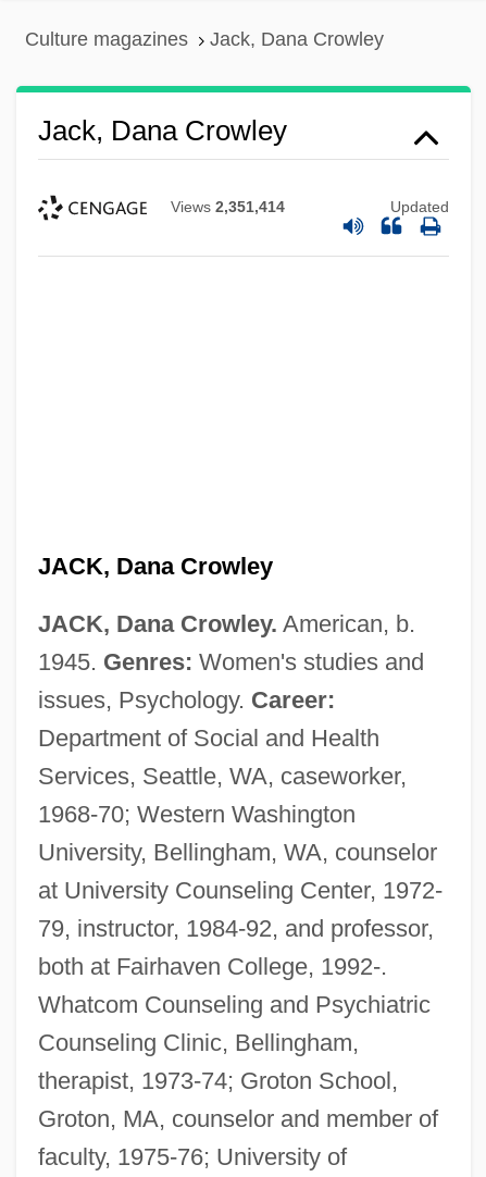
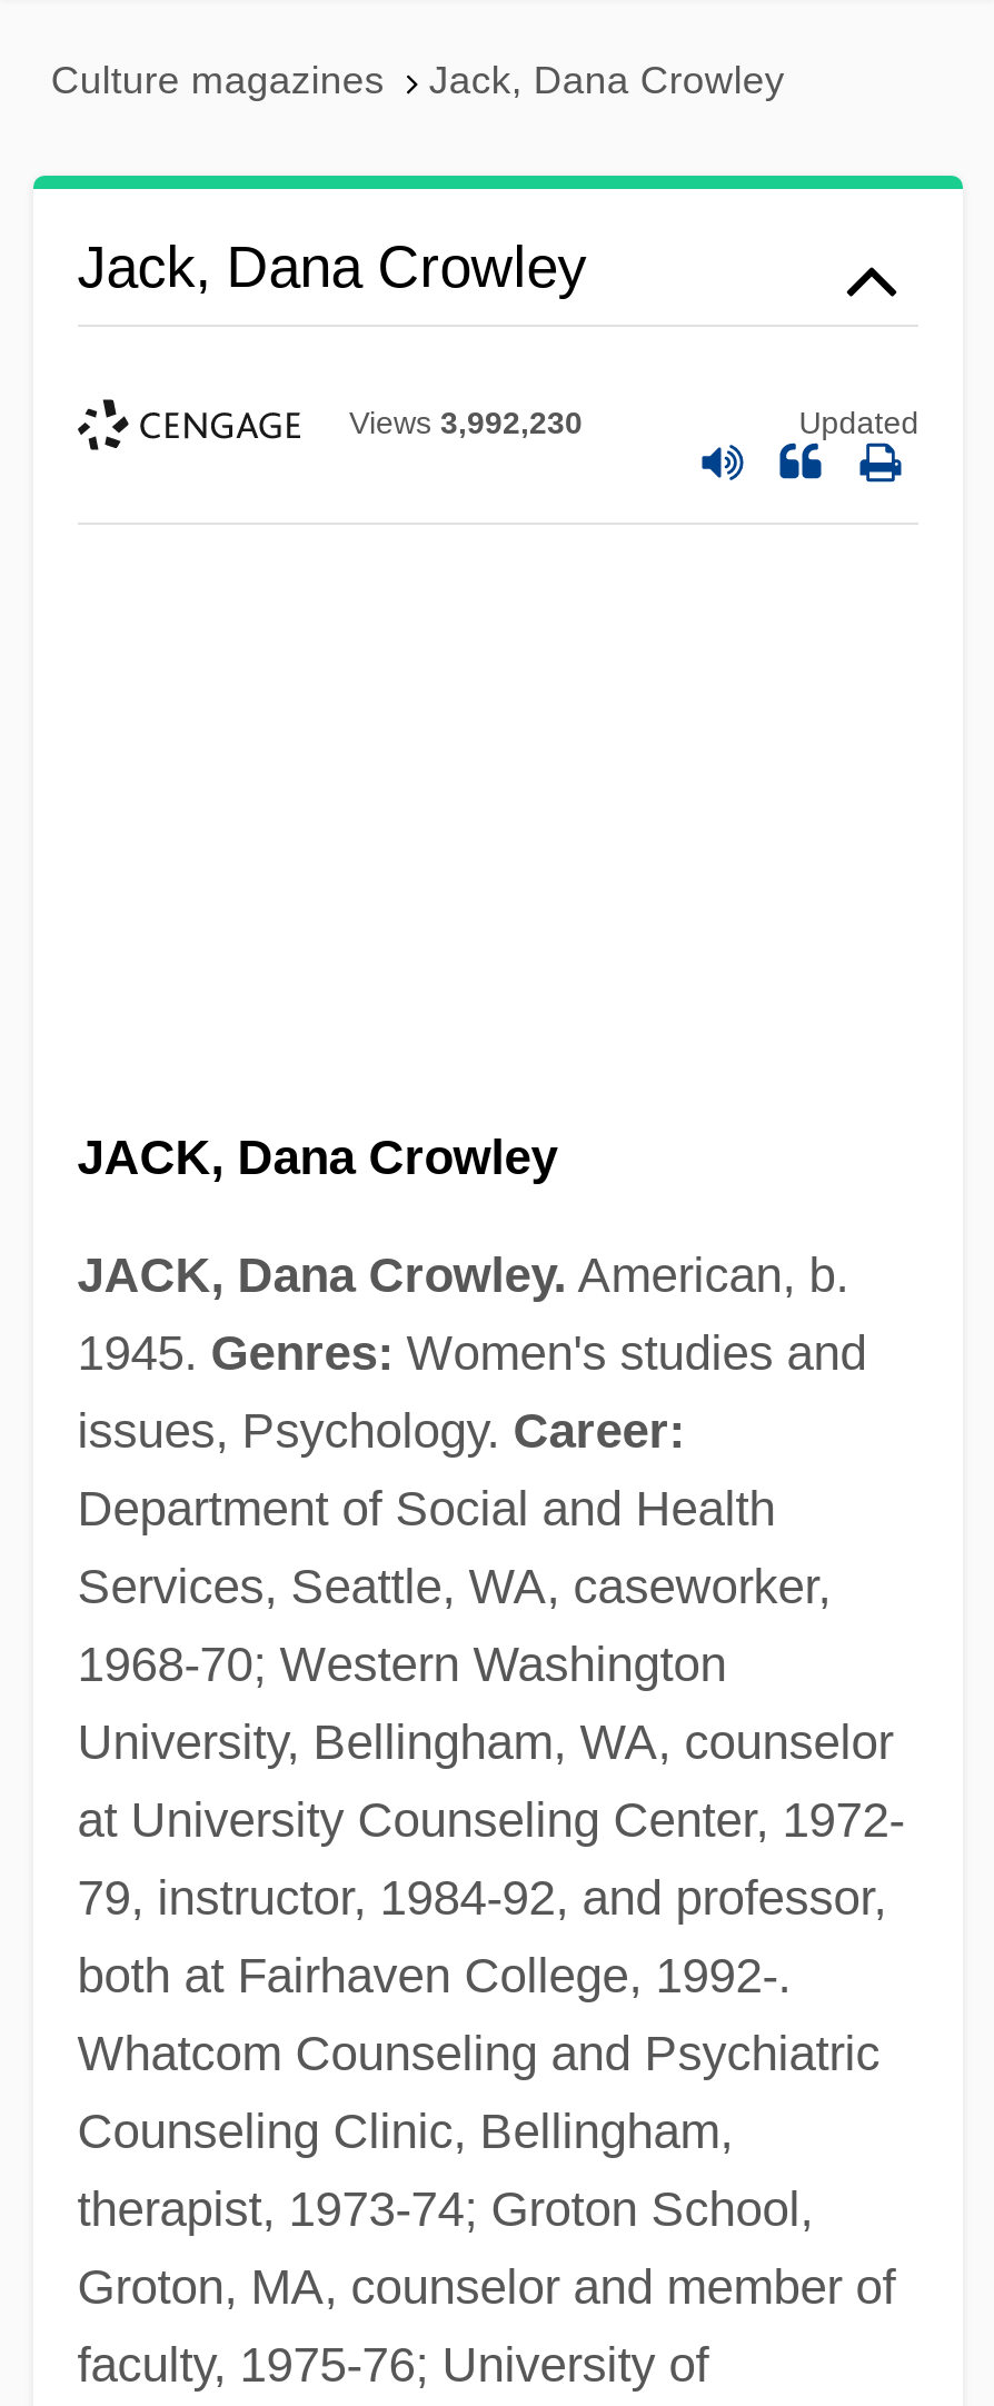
[171,199,285,216] Views 2,351,414 -> [349,406,583,441] Views 3,992,230

